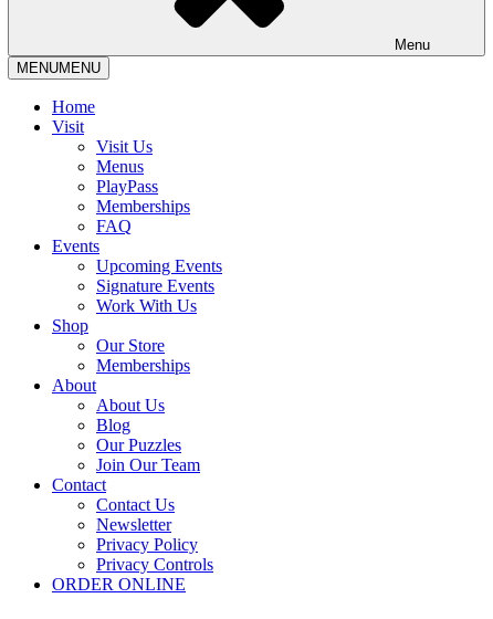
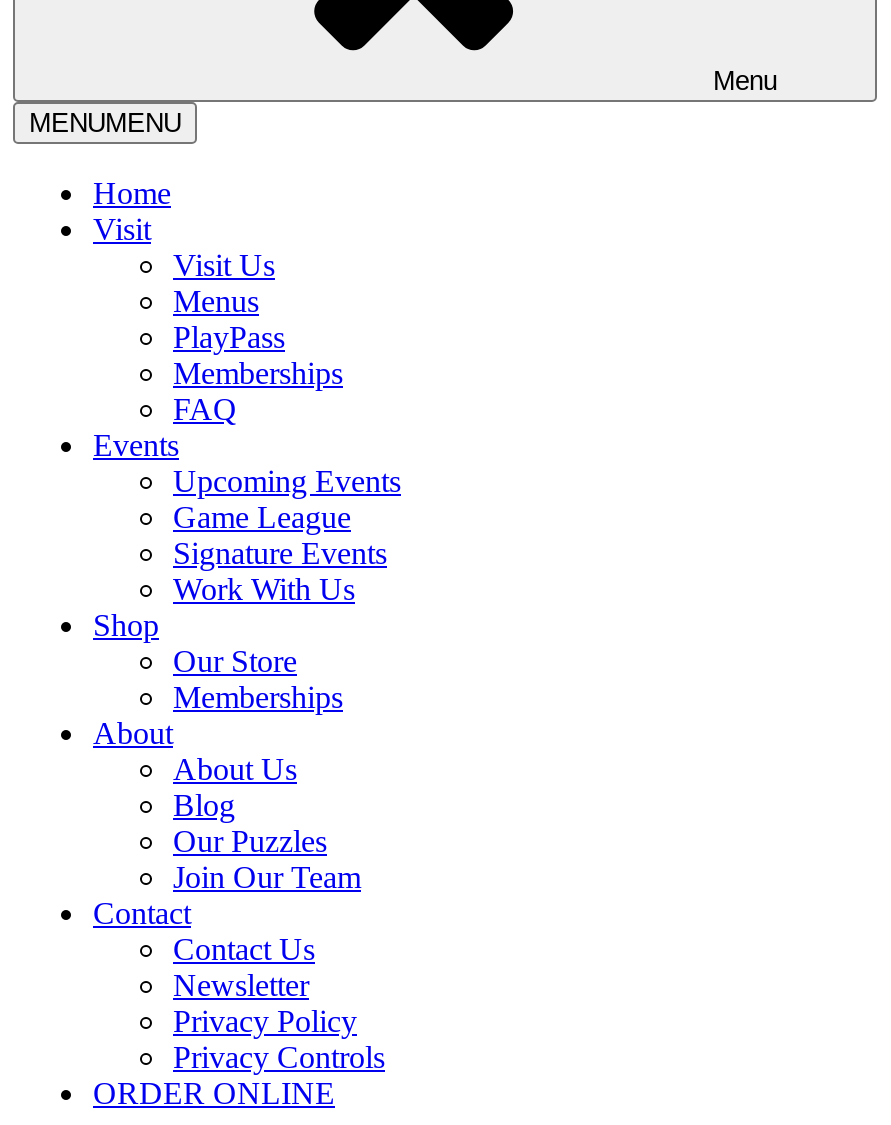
none -> [173,500,351,534] Game League

